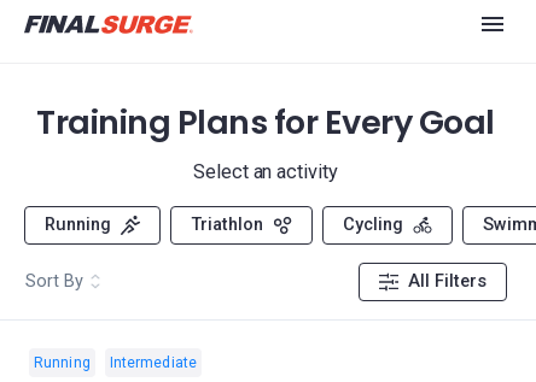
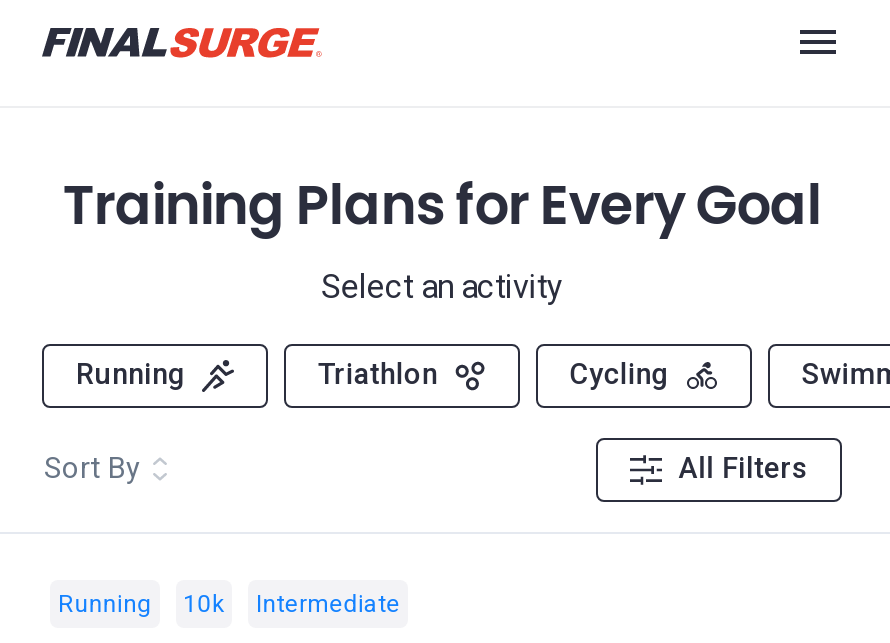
none -> [183,590,224,618] 10k

